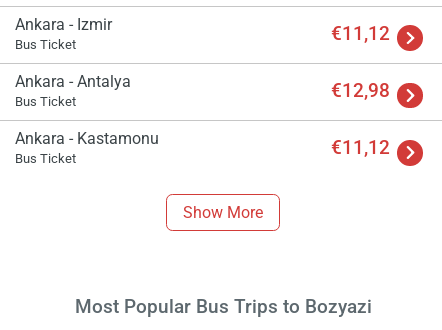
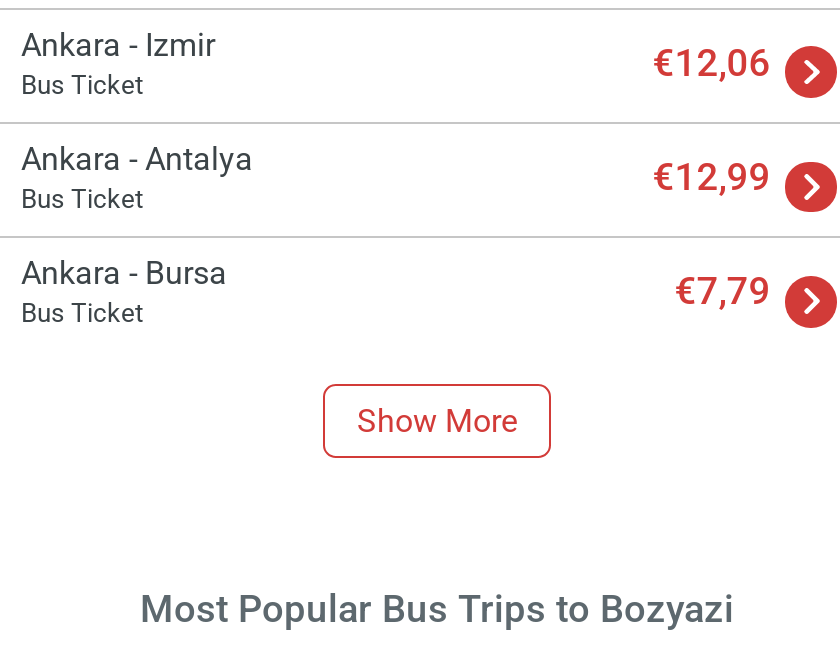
[331,22,390,45] €11,12 -> [652,39,770,85] €12,06
[331,79,390,102] €12,98 -> [652,154,770,200] €12,99
[15,129,159,148] Ankara - Kastamonu -> [21,255,227,293] Ankara - Bursa
[331,136,390,159] €11,12 -> [674,269,770,315] €7,79

